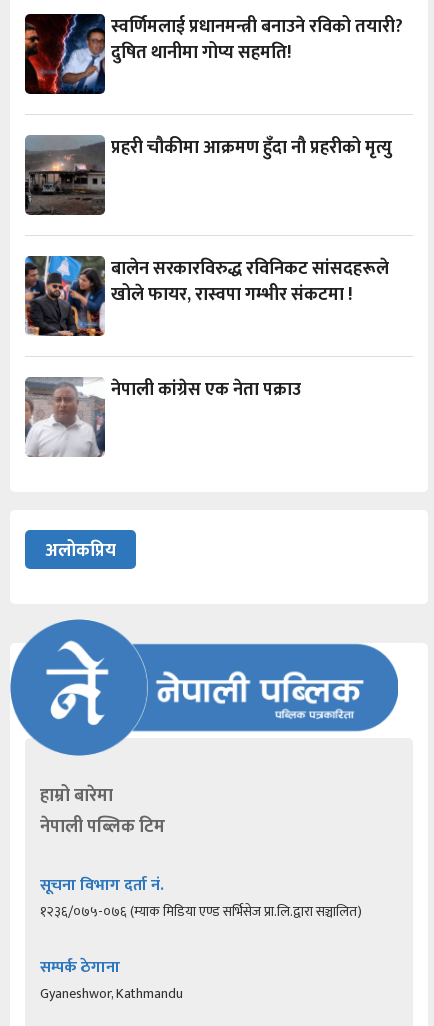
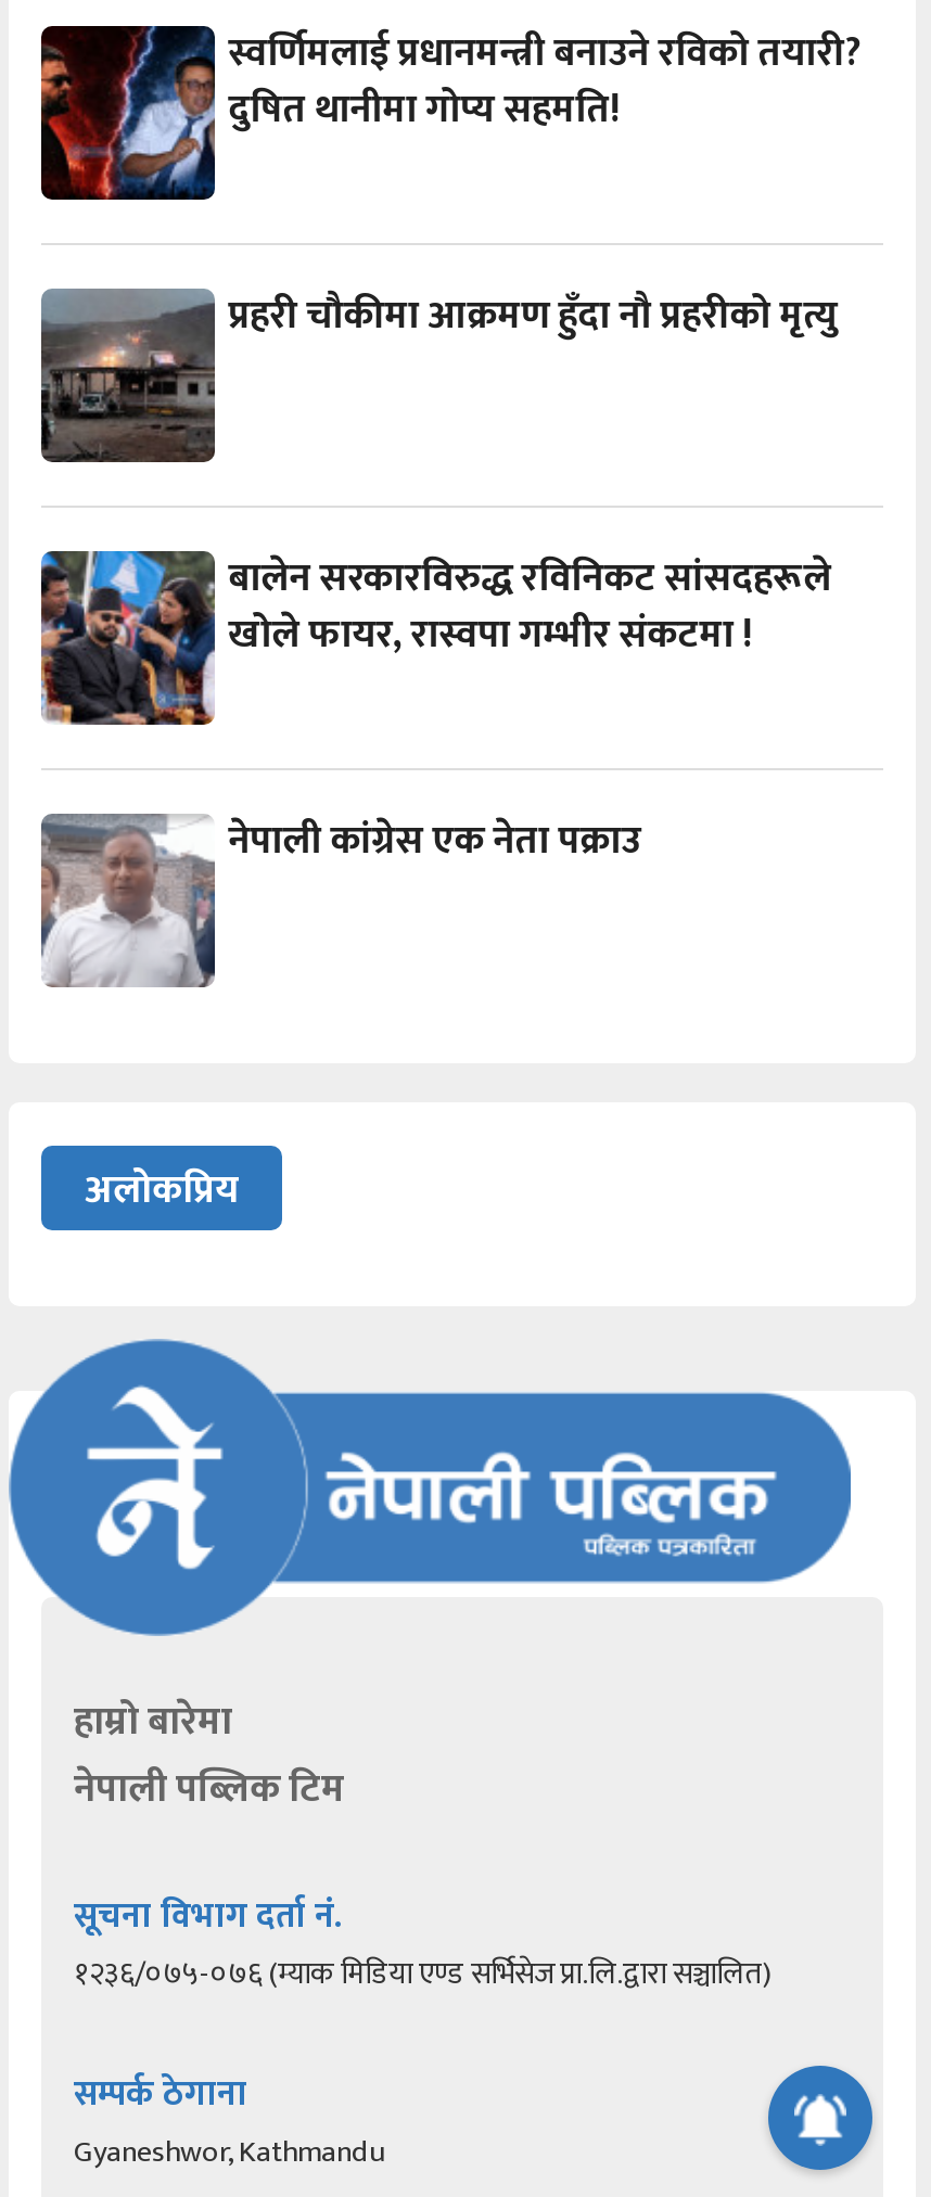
none -> [766,2064,875,2174] [image]

